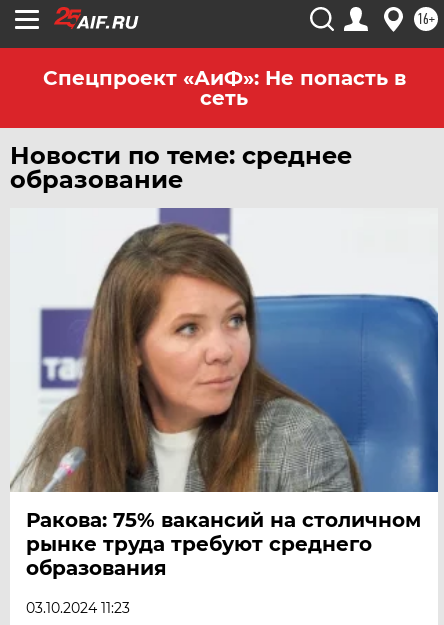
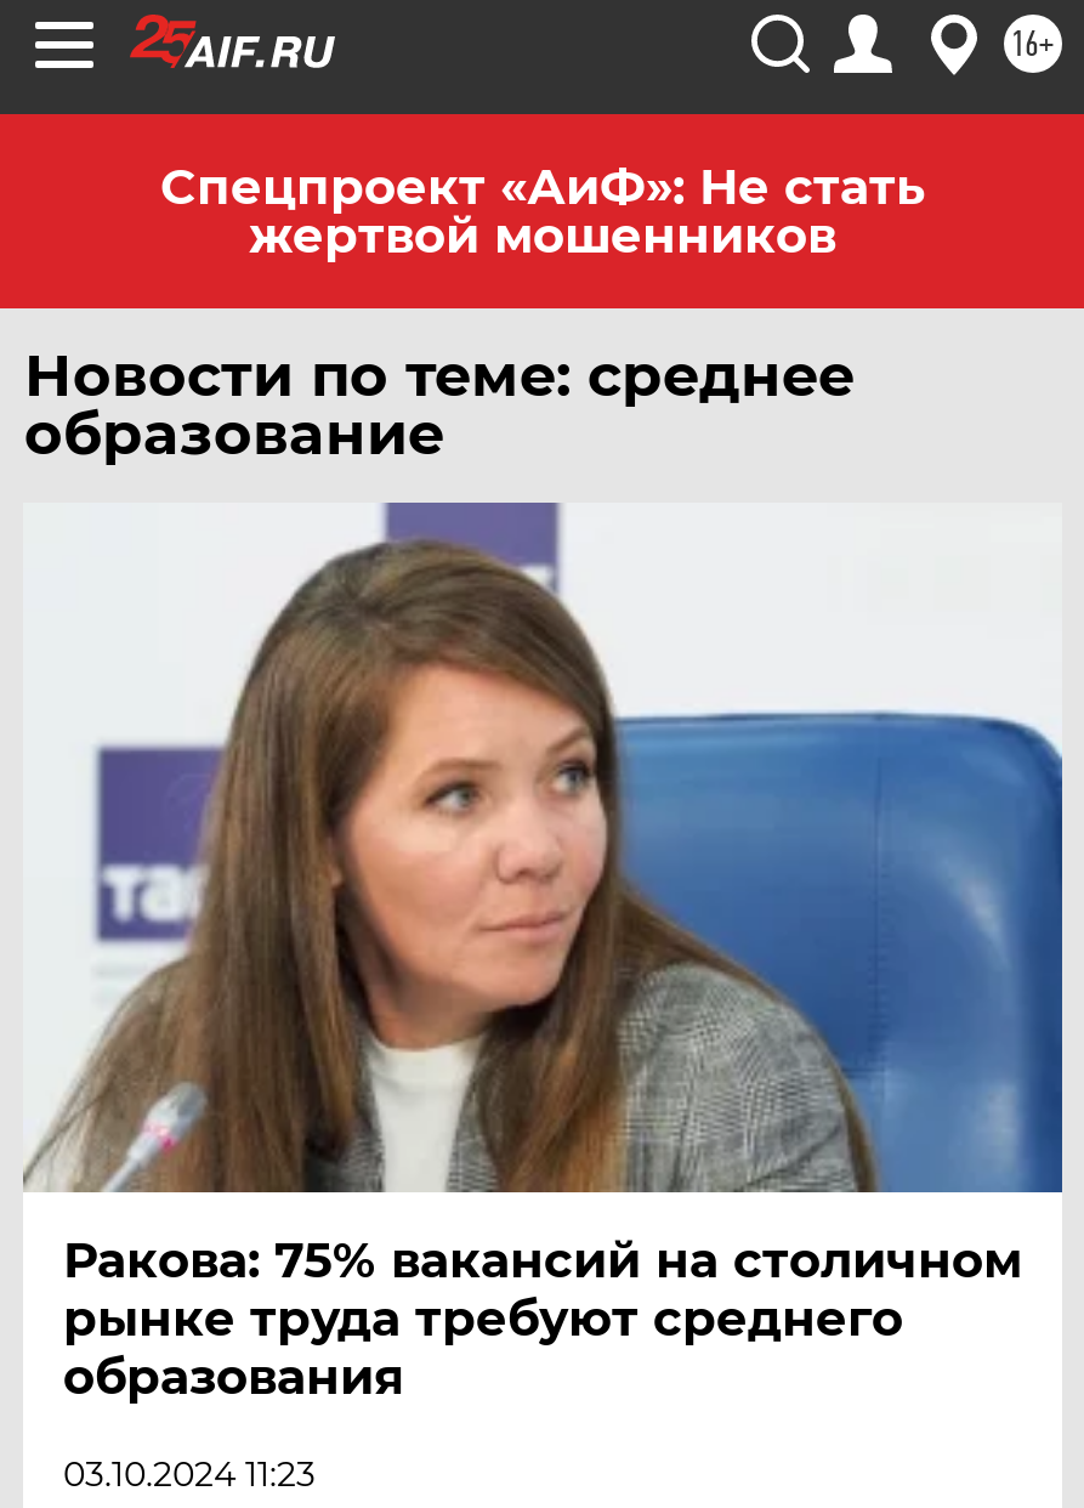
[42,66,405,110] Спецпроект «АиФ»: Не попасть в | сеть -> [160,158,925,265] Спецпроект «АиФ»: Не стать | жертвой мошенников

